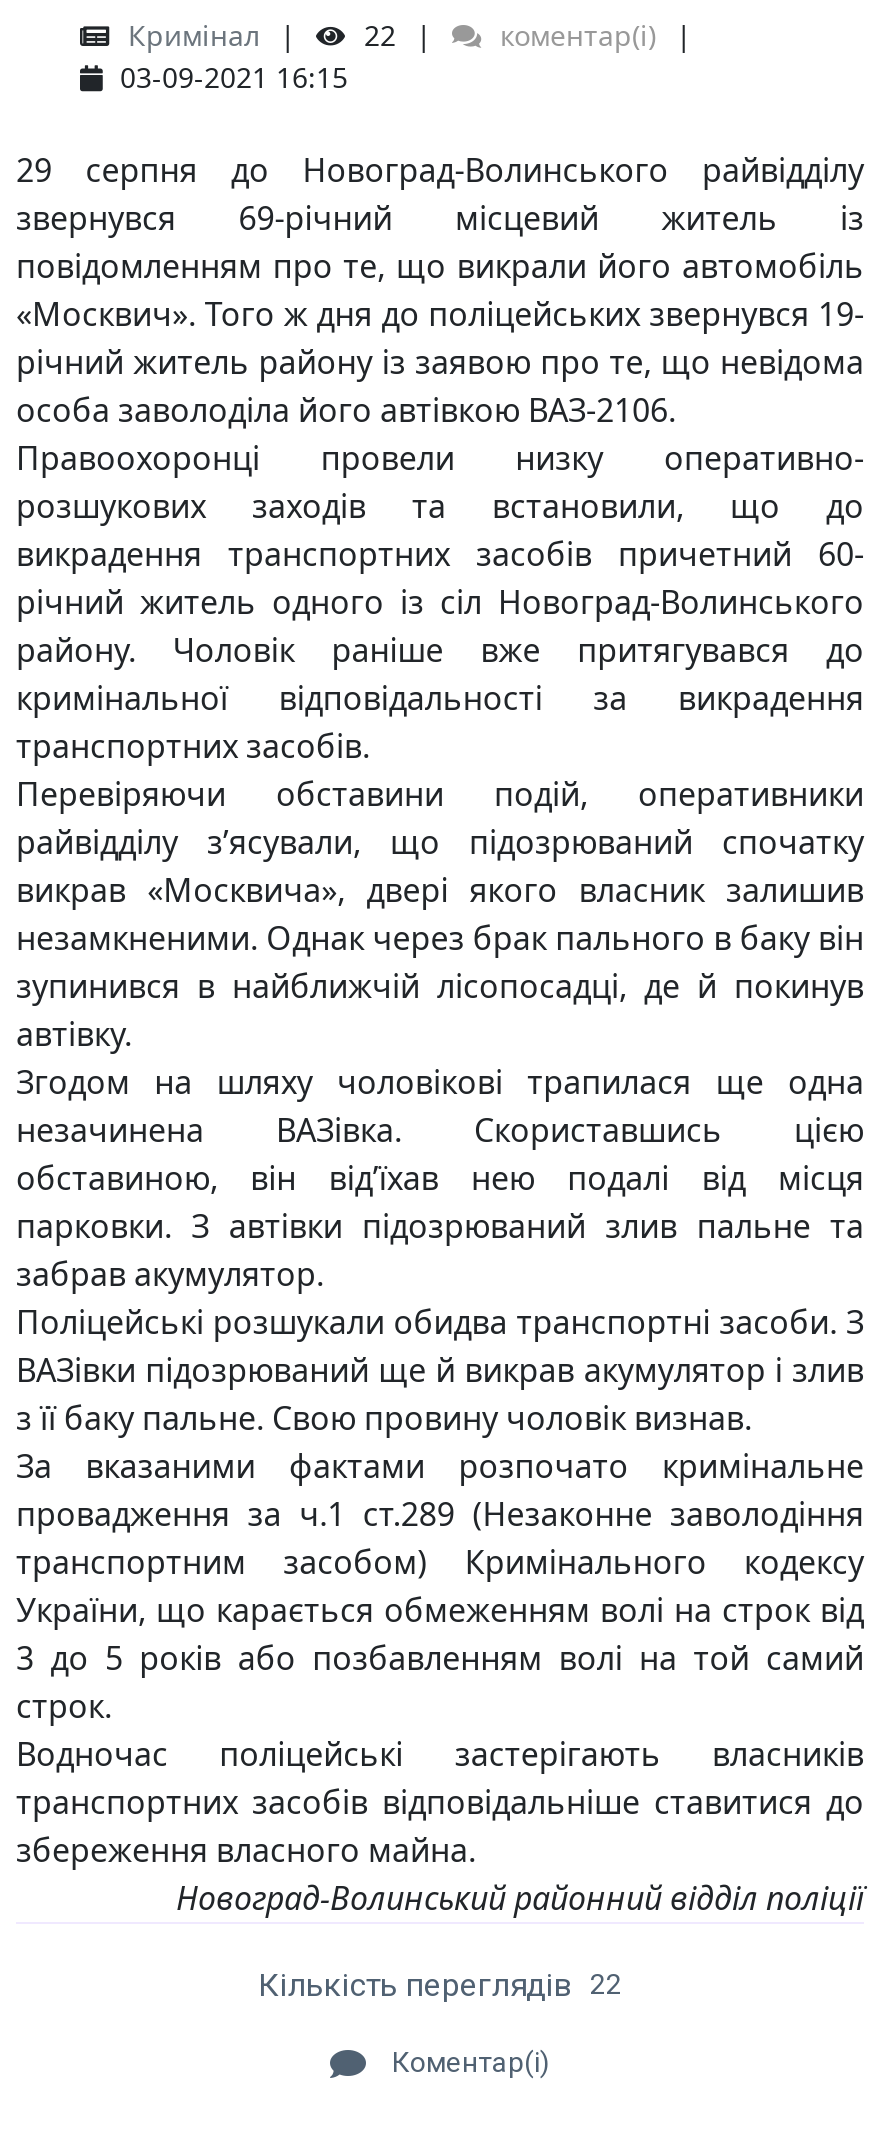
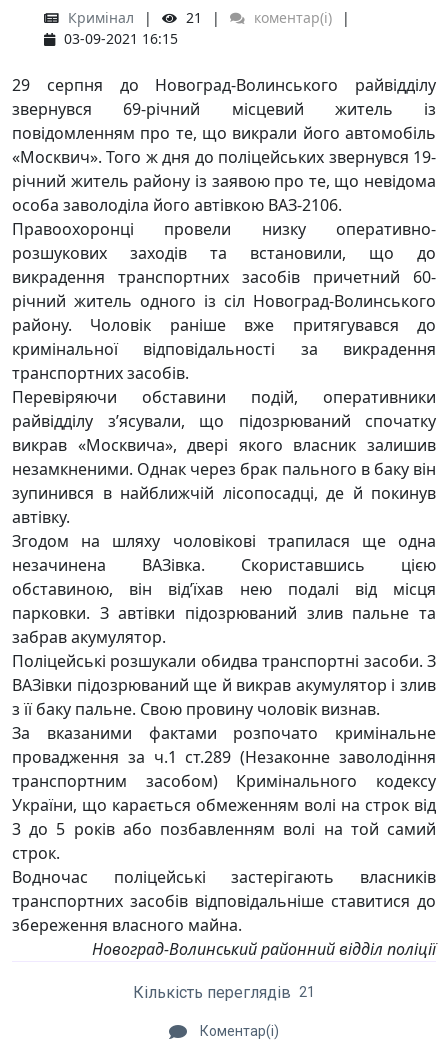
[356,16,396,54] 22 -> [182,8,202,27] 21
[258,1967,622,2005] Кількість переглядів 22 -> [133,983,315,1002] Кількість переглядів 21

